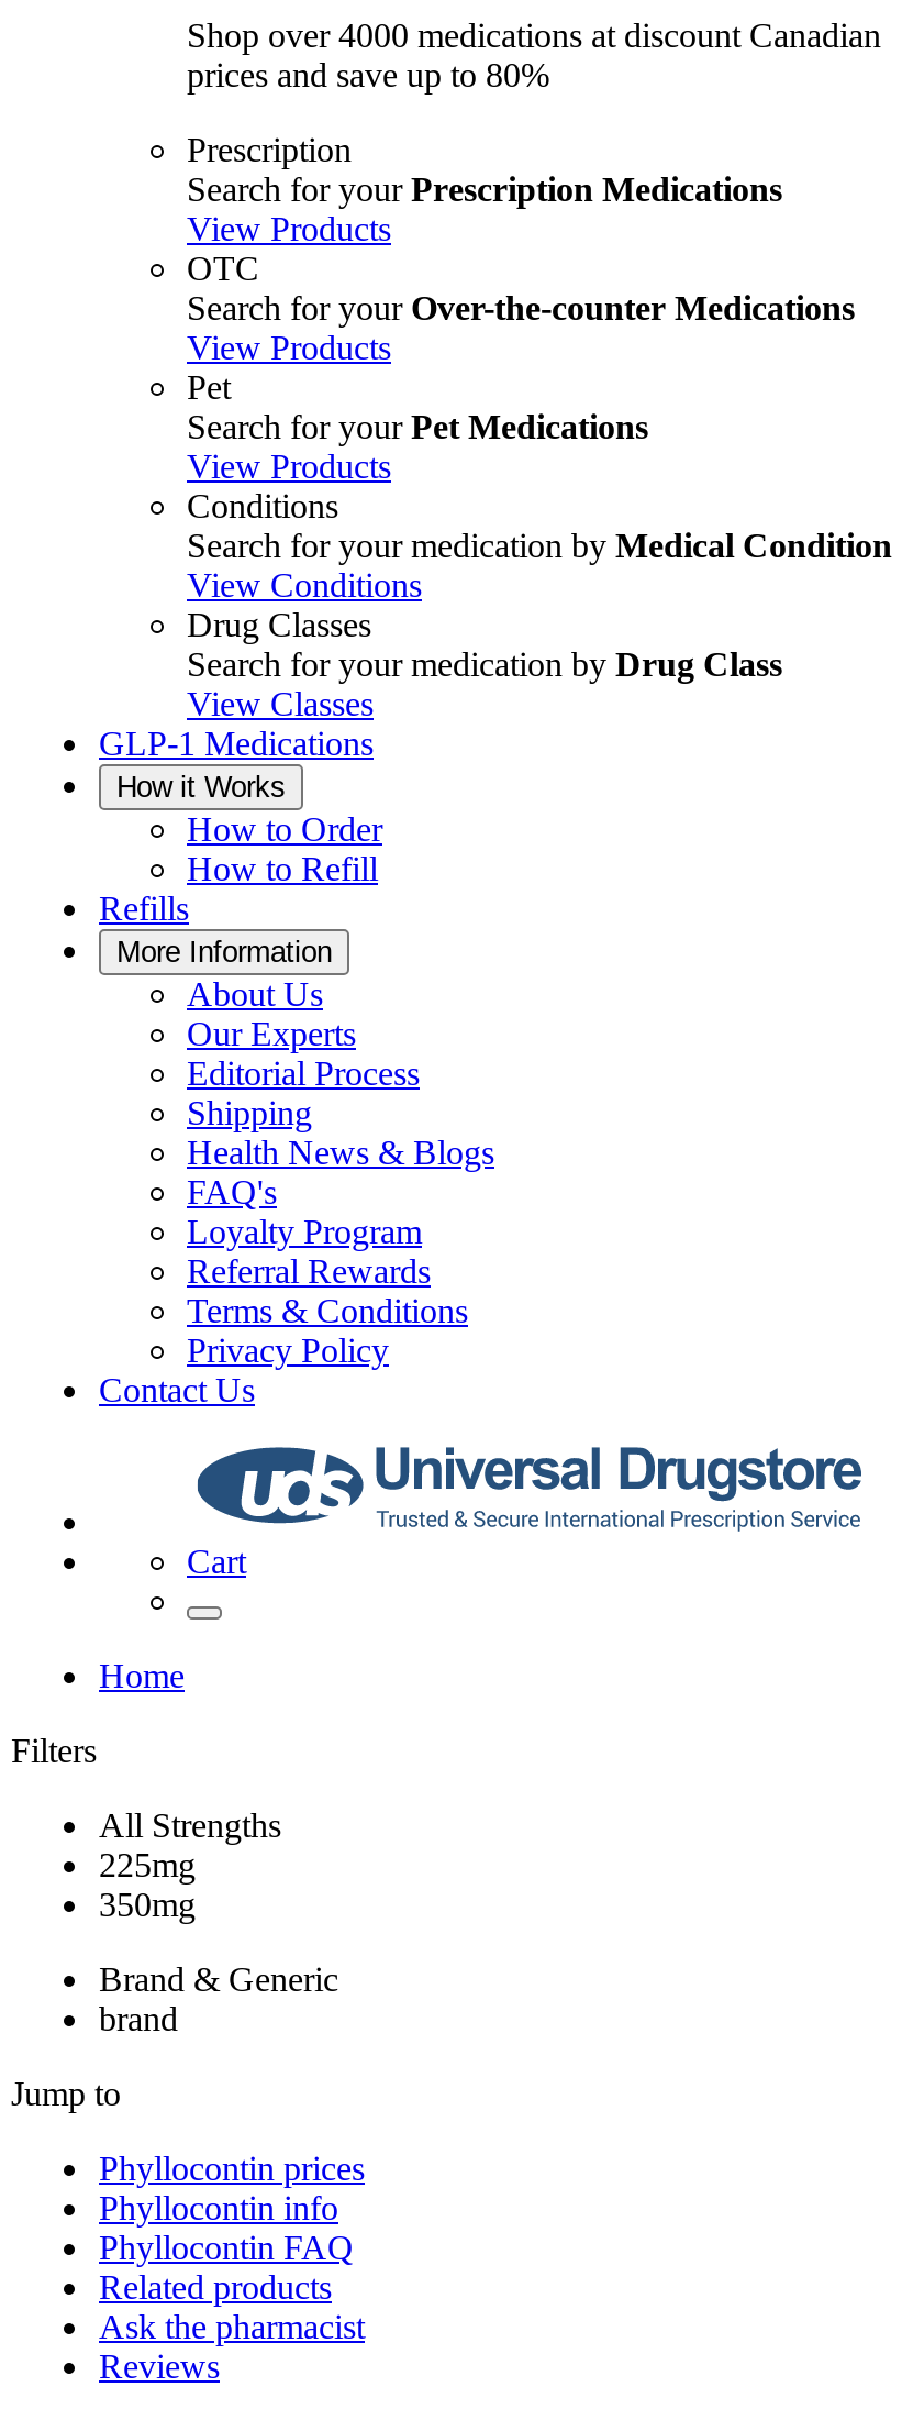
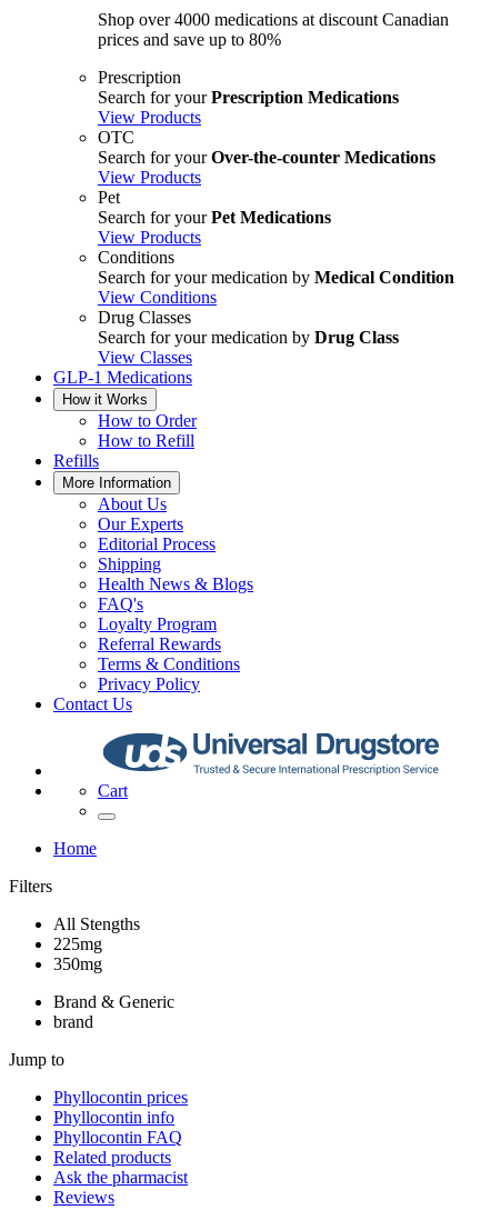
[99,1806,281,1844] All Strengths -> [53,914,140,933] All Stengths

